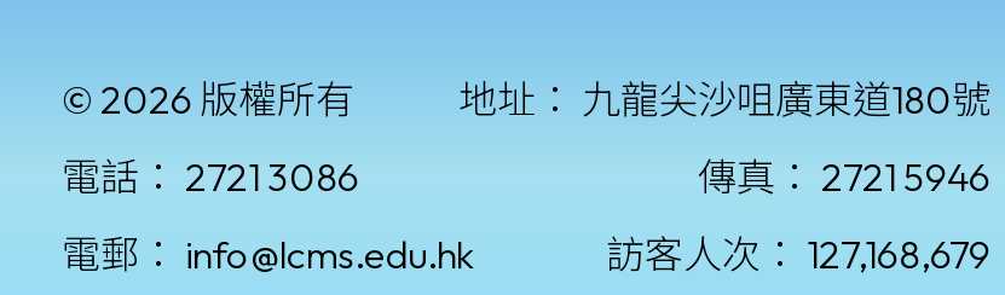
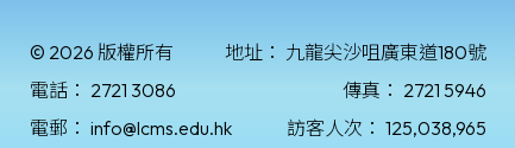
[606,230,990,278] 訪客人次： 127,168,679 -> [287,116,486,140] 訪客人次： 125,038,965

